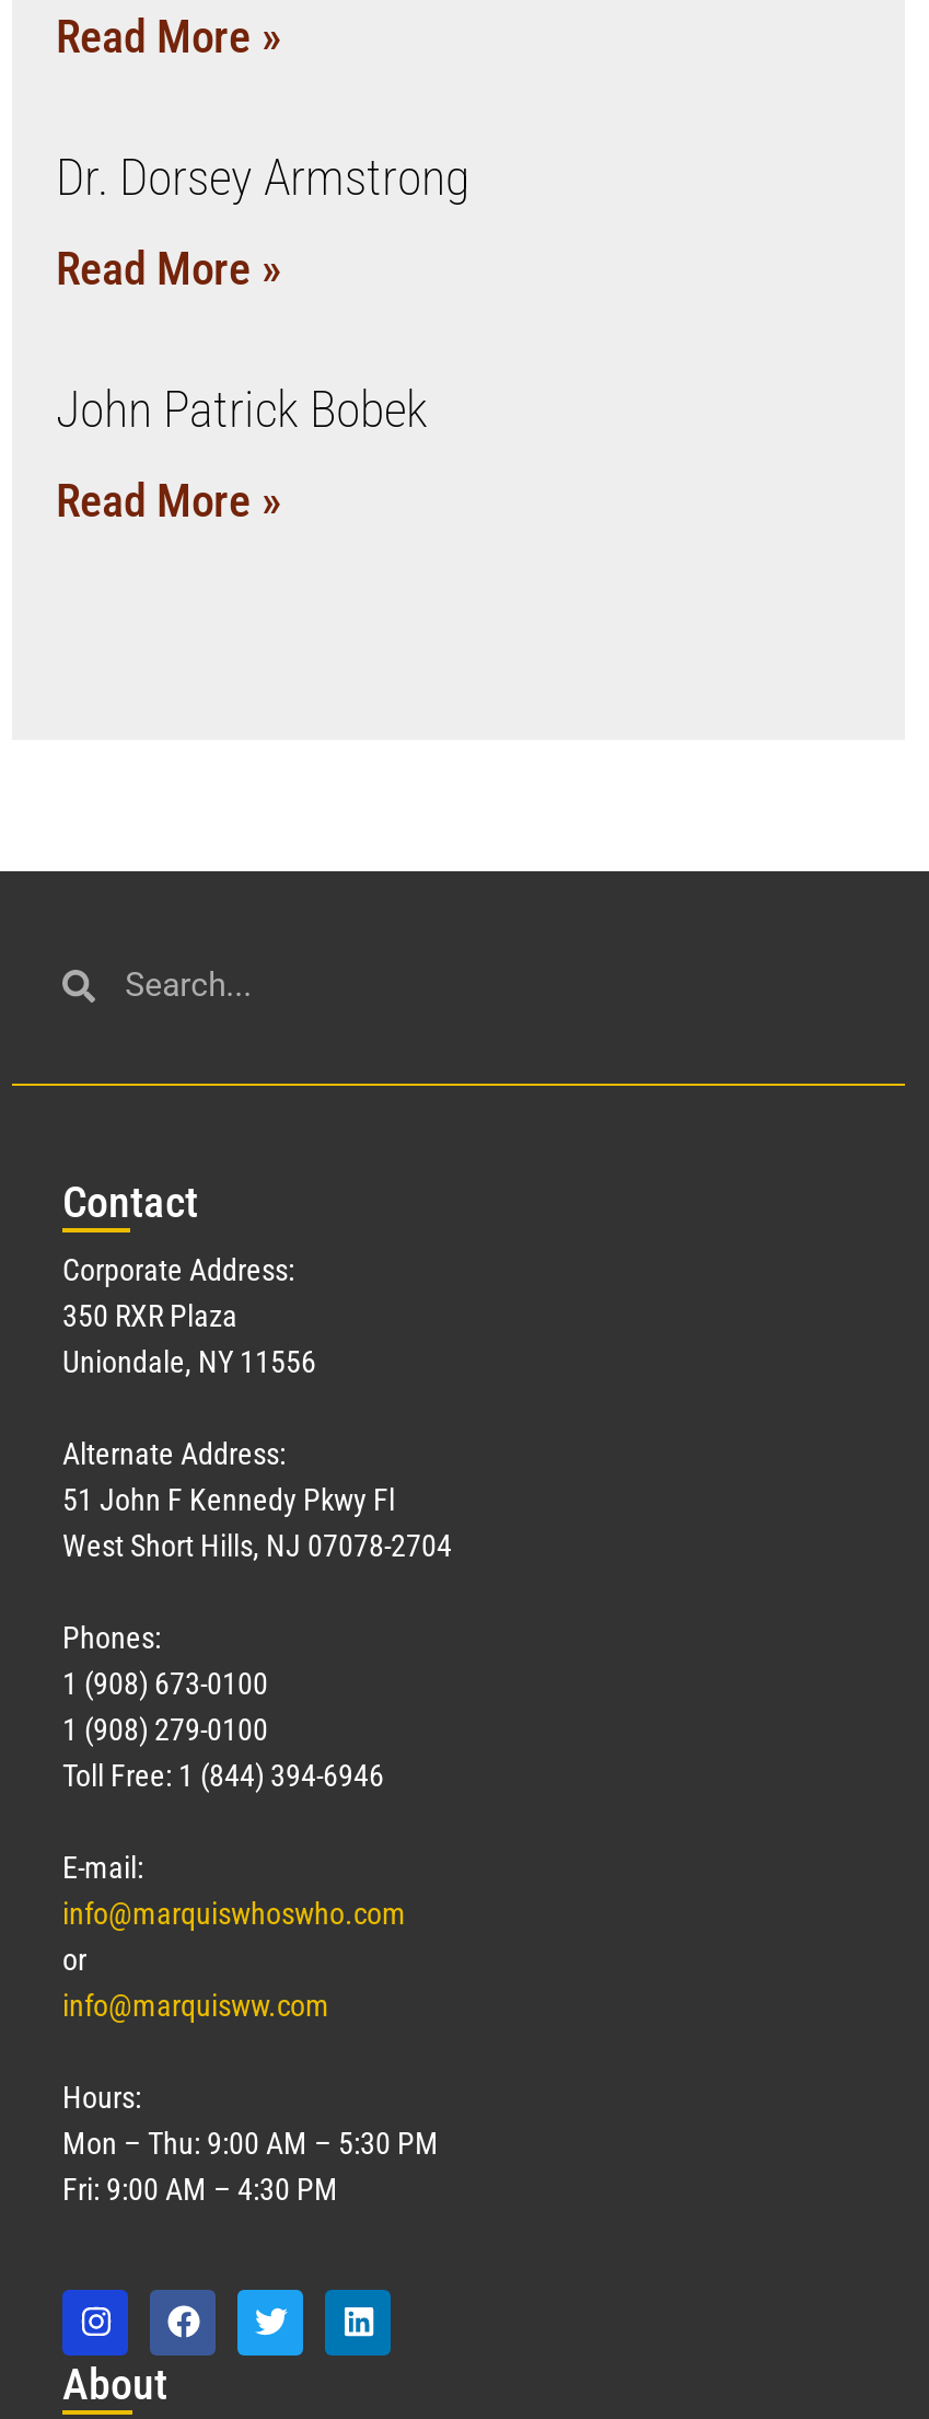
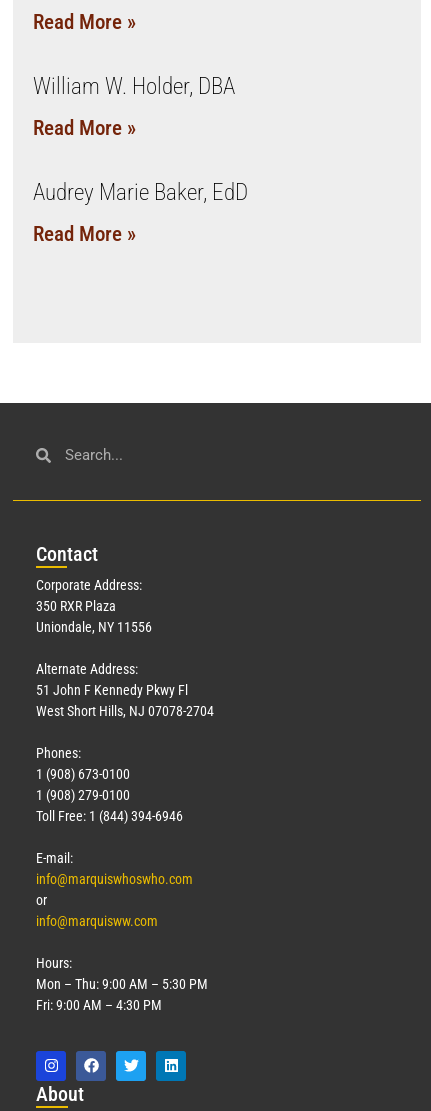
[56,150,469,209] Dr. Dorsey Armstrong -> [33,73,235,100] William W. Holder, DBA
[56,382,428,441] John Patrick Bobek -> [33,179,248,206] Audrey Marie Baker, EdD

